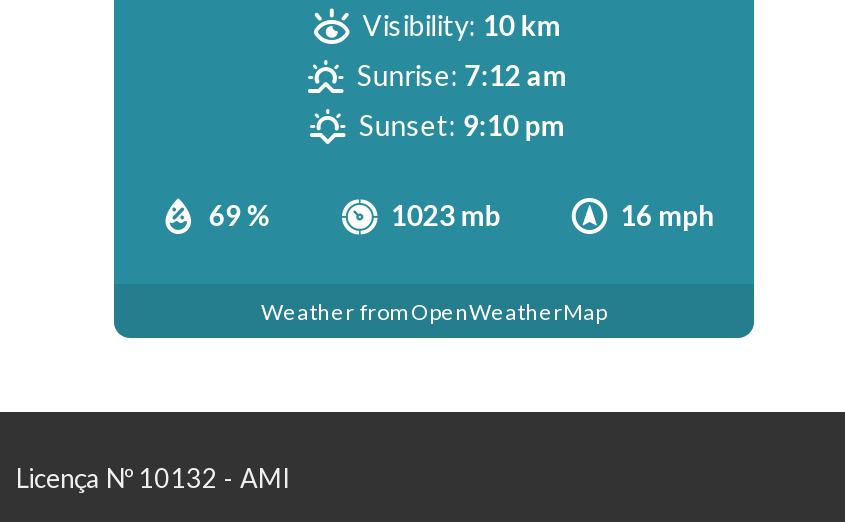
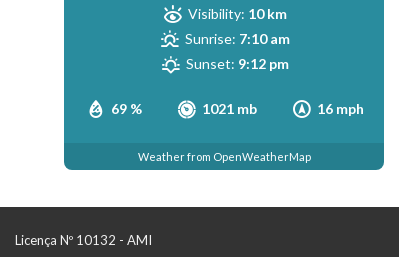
[356,59,566,93] Sunrise: 7:12 am -> [185,30,290,47] Sunrise: 7:10 am
[358,109,564,143] Sunset: 9:10 pm -> [186,55,289,72] Sunset: 9:12 pm
[390,199,500,233] 1023 mb -> [202,100,257,117] 1021 mb

